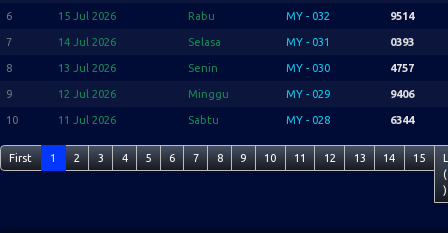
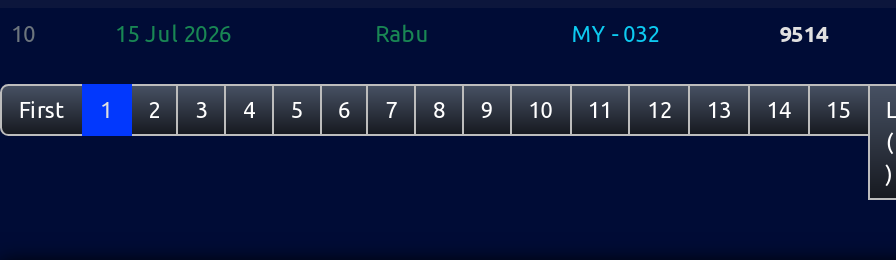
[6,10,12,22] 6 -> [11,23,35,47] 10
[6,36,414,126] 7 | 14 Jul 2026 | Selasa | MY - 031 | 0393 | 8 | 13 Jul 2026 | Senin | MY - 030 | 4757 | 9 | 12 Jul 2026 | Minggu | MY - 029 | 9406 | 10 | 11 Jul 2026 | Sabtu | MY - 028 | 6344 -> none

